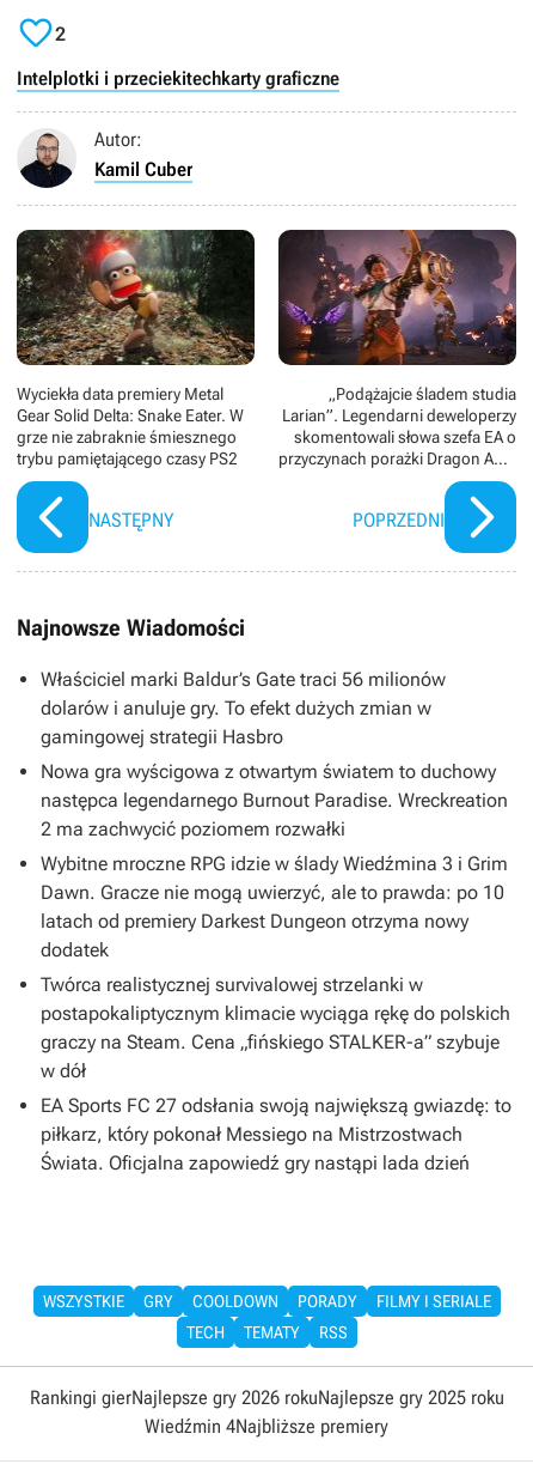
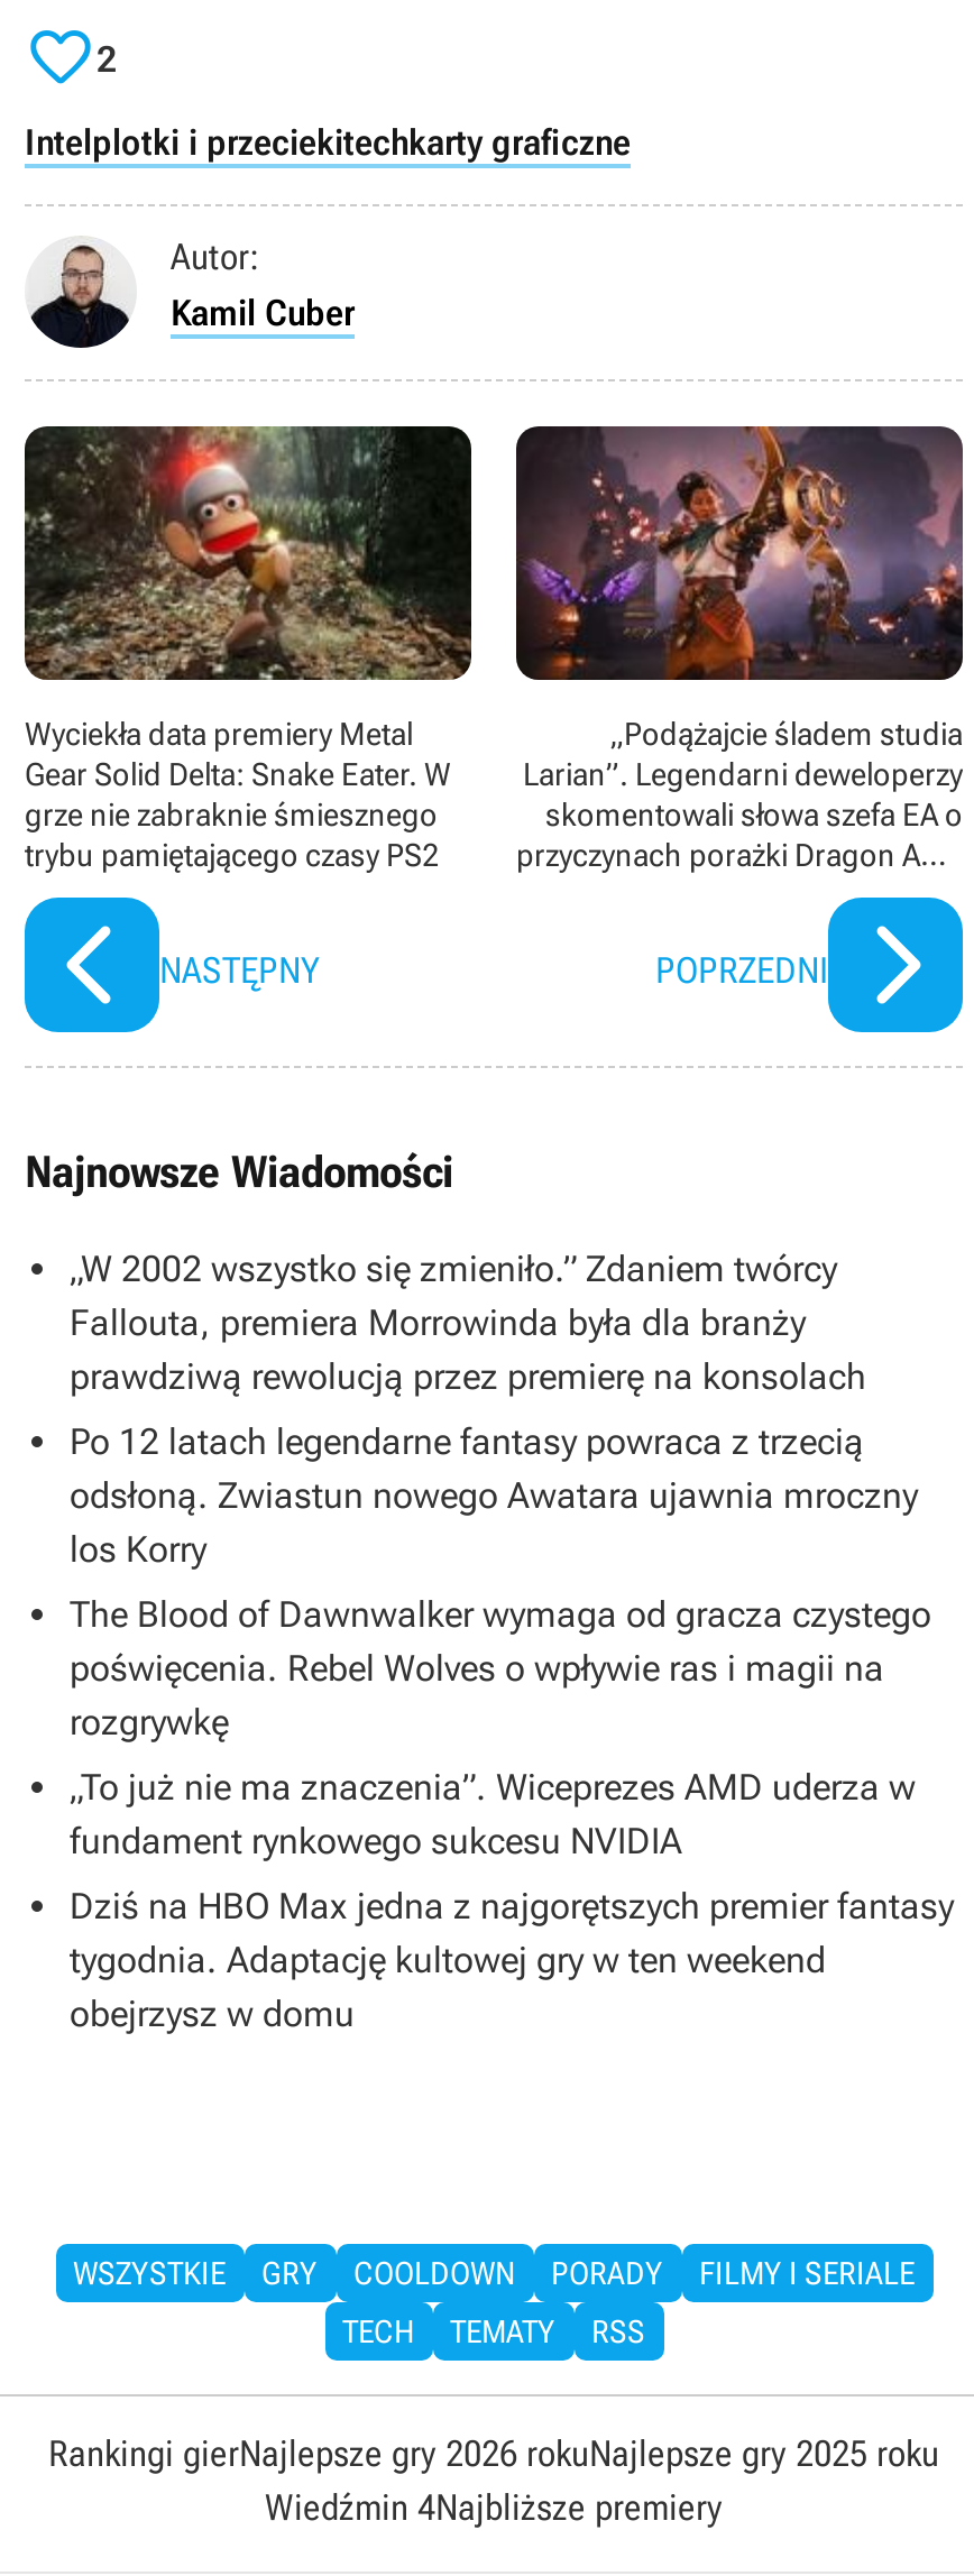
[41,667,446,748] Właściciel marki Baldur’s Gate traci 56 milionów | dolarów i anuluje gry. To efekt dużych zmian w | gamingowej strategii Hasbro -> [70,1246,866,1397] „W 2002 wszystko się zmieniło.” Zdaniem twórcy | Fallouta, premiera Morrowinda była dla branży | prawdziwą rewolucją przez premierę na konsolach
[41,760,508,840] Nowa gra wyścigowa z otwartym światem to duchowy | następca legendarnego Burnout Paradise. Wreckreation | 2 ma zachwycić poziomem rozwałki -> [70,1419,918,1570] Po 12 latach legendarne fantasy powraca z trzecią | odsłoną. Zwiastun nowego Awatara ujawnia mroczny | los Korry
[41,852,508,961] Wybitne mroczne RPG idzie w ślady Wiedźmina 3 i Grim | Dawn. Gracze nie mogą uwierzyć, ale to prawda: po 10 | latach od premiery Darkest Dungeon otrzyma nowy | dodatek -> [70,1592,931,1742] The Blood of Dawnwalker wymaga od gracza czystego | poświęcenia. Rebel Wolves o wpływie ras i magii na | rozgrywkę
[41,973,510,1082] Twórca realistycznej survivalowej strzelanki w | postapokaliptycznym klimacie wyciąga rękę do polskich | graczy na Steam. Cena „fińskiego STALKER-a” szybuje | w dół -> [70,1765,916,1861] „To już nie ma znaczenia”. Wiceprezes AMD uderza w | fundament rynkowego sukcesu NVIDIA
[41,1094,511,1174] EA Sports FC 27 odsłania swoją największą gwiazdę: to | piłkarz, który pokonał Messiego na Mistrzostwach | Świata. Oficjalna zapowiedź gry nastąpi lada dzień -> [70,1884,954,2034] Dziś na HBO Max jedna z najgorętszych premier fantasy | tygodnia. Adaptację kultowej gry w ten weekend | obejrzysz w domu

